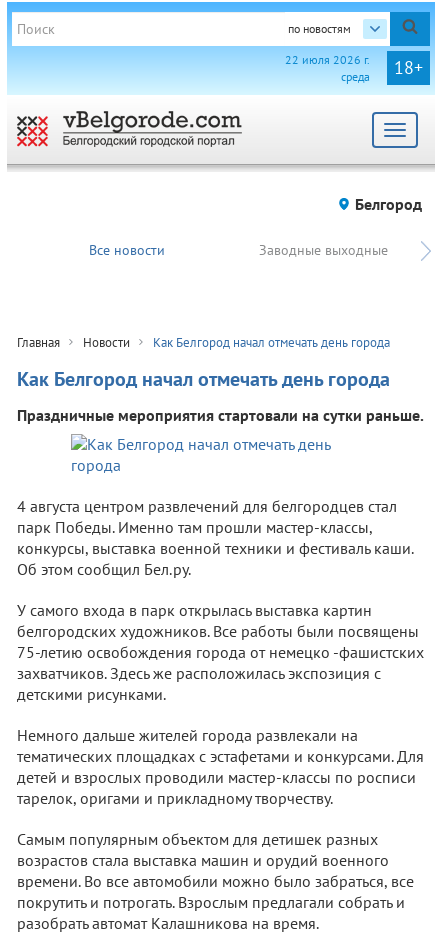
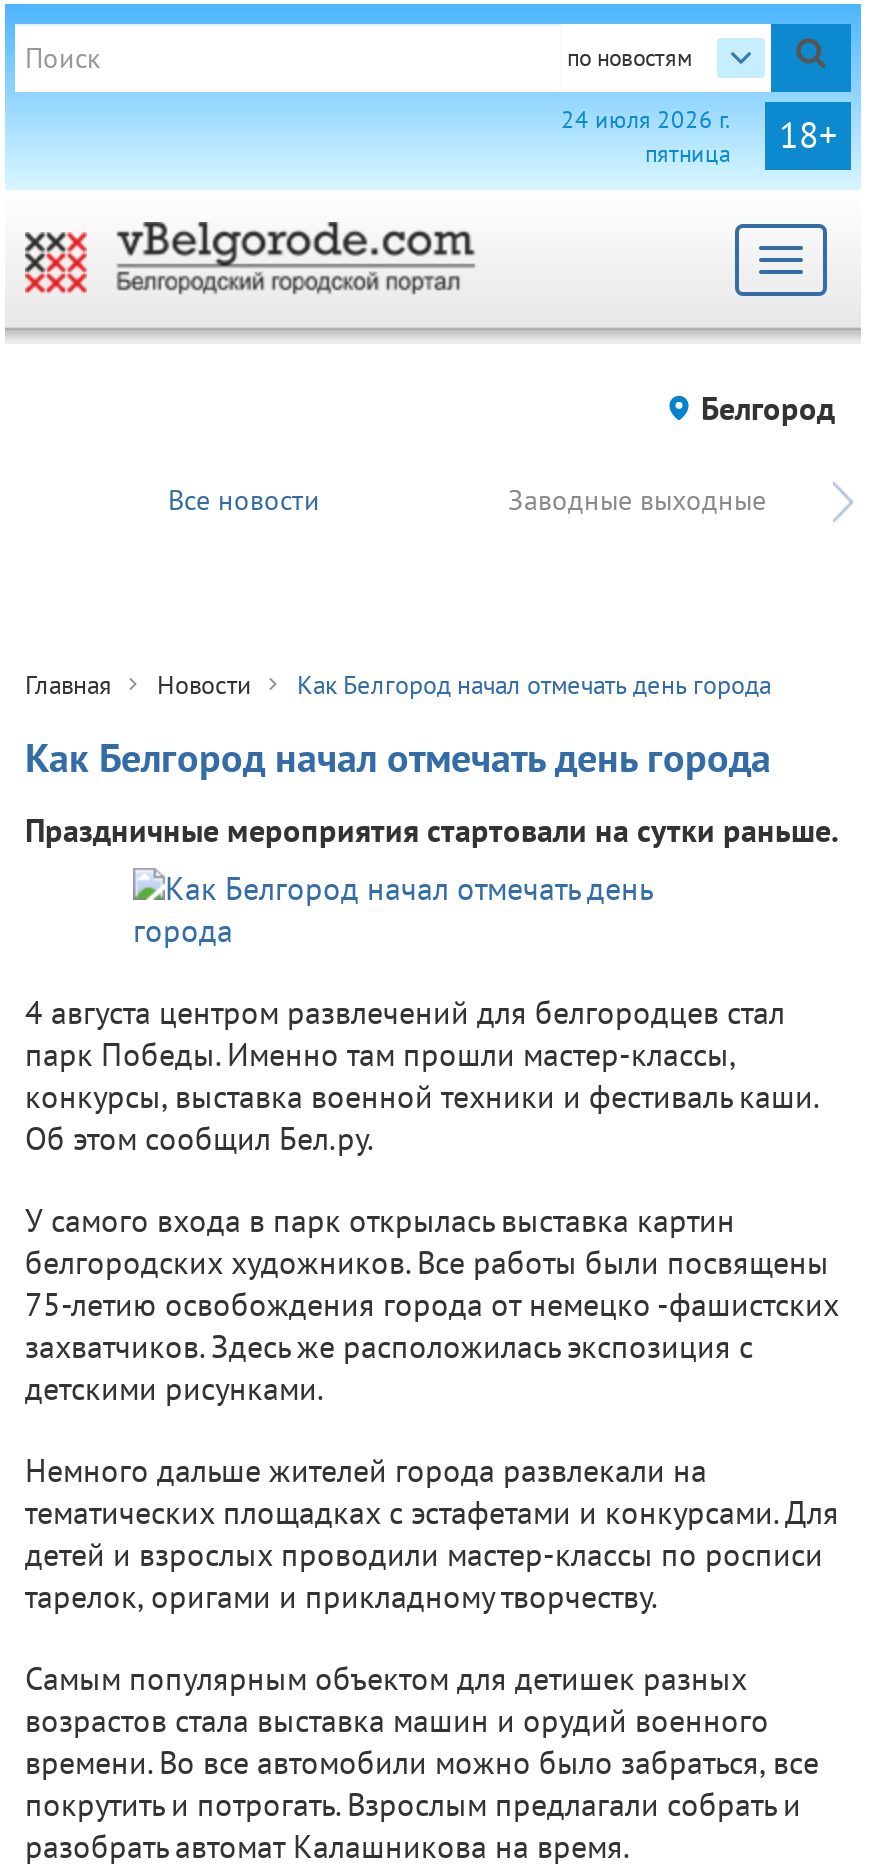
[285,52,370,84] 22 июля 2026 г. | среда -> [561,104,731,168] 24 июля 2026 г. | пятница

